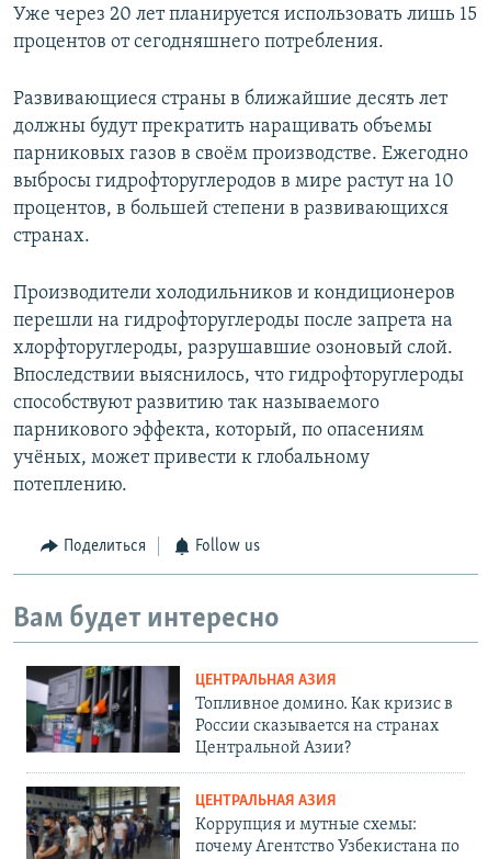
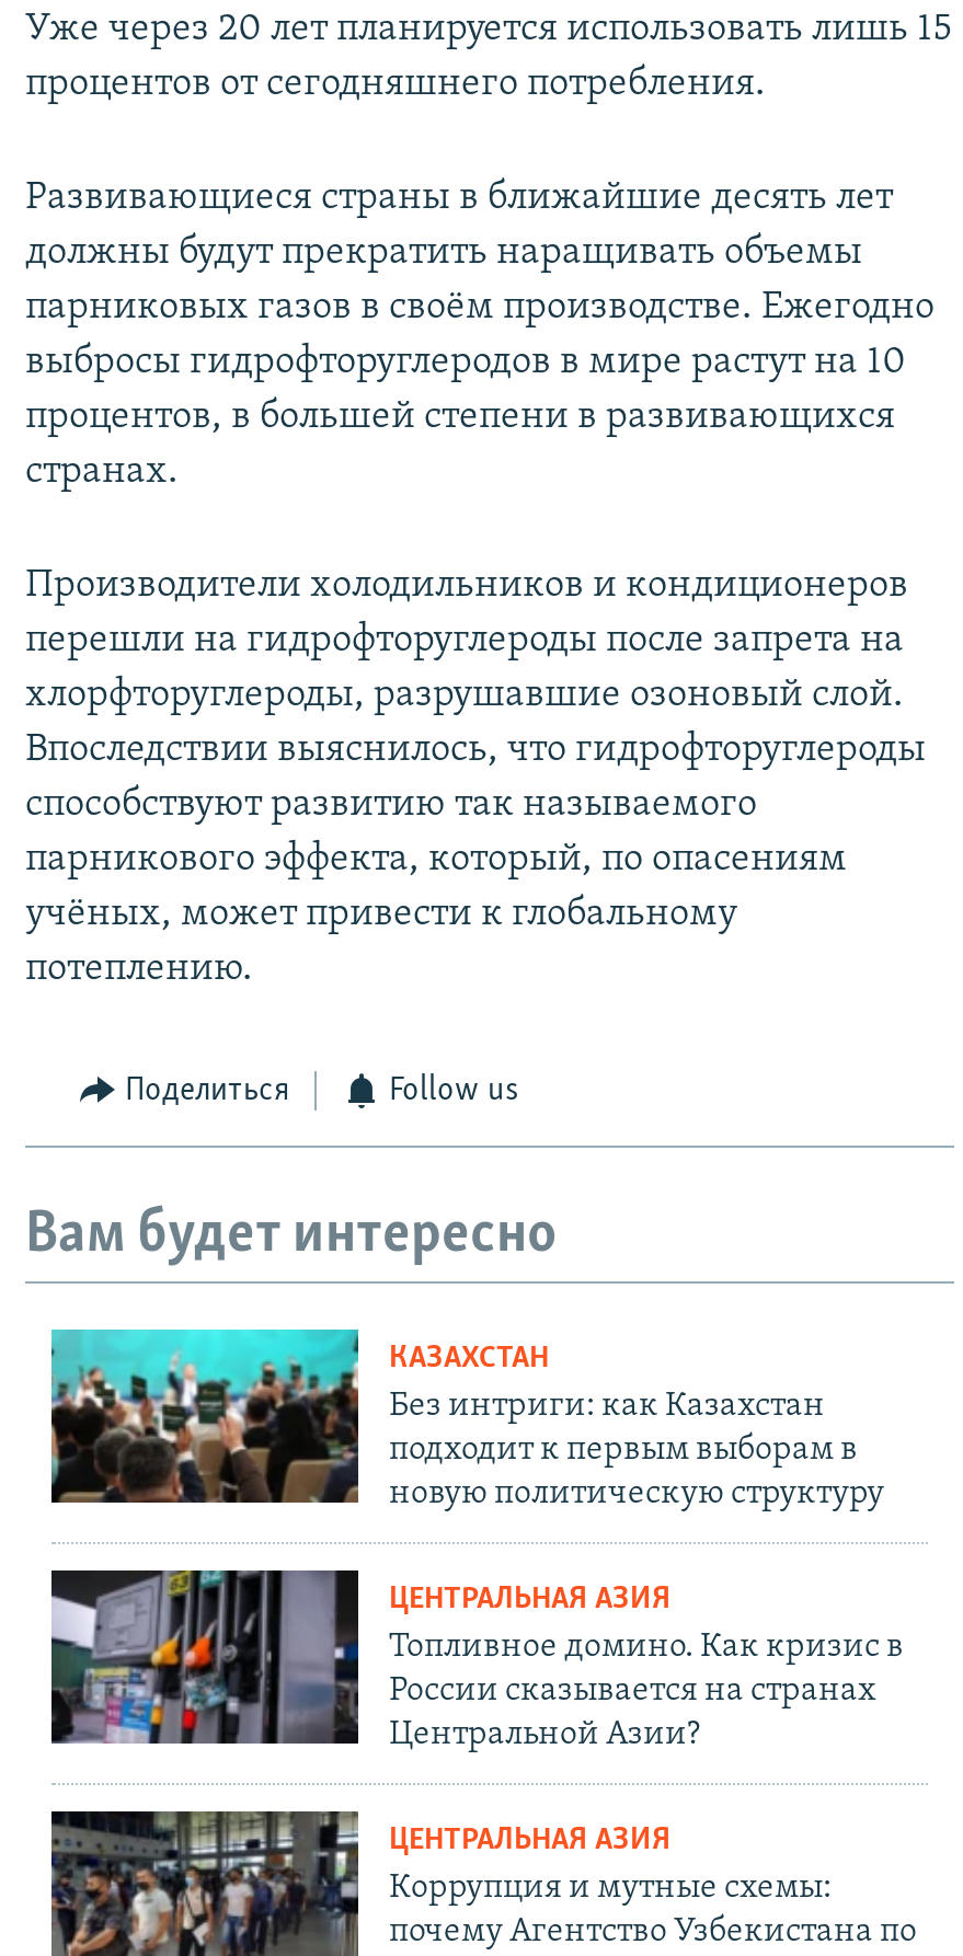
none -> [49,1327,884,1512] [image] | КАЗАХСТАН | Без интриги: как Казахстан | подходит к первым выборам в | новую политическую структуру

